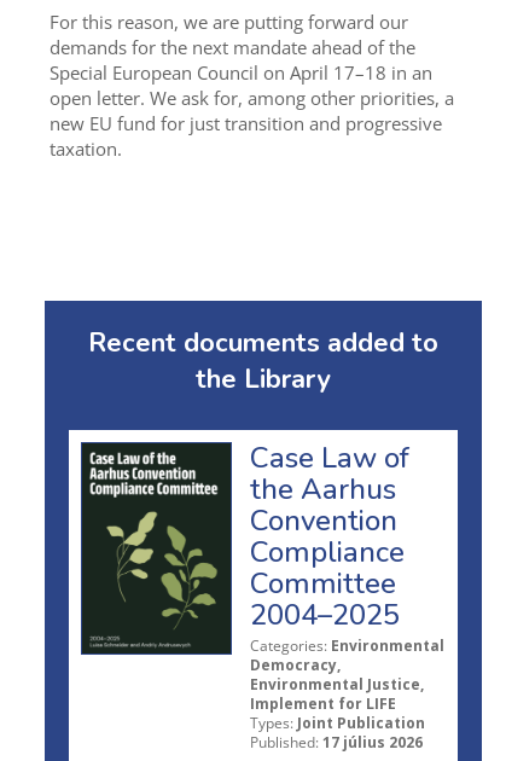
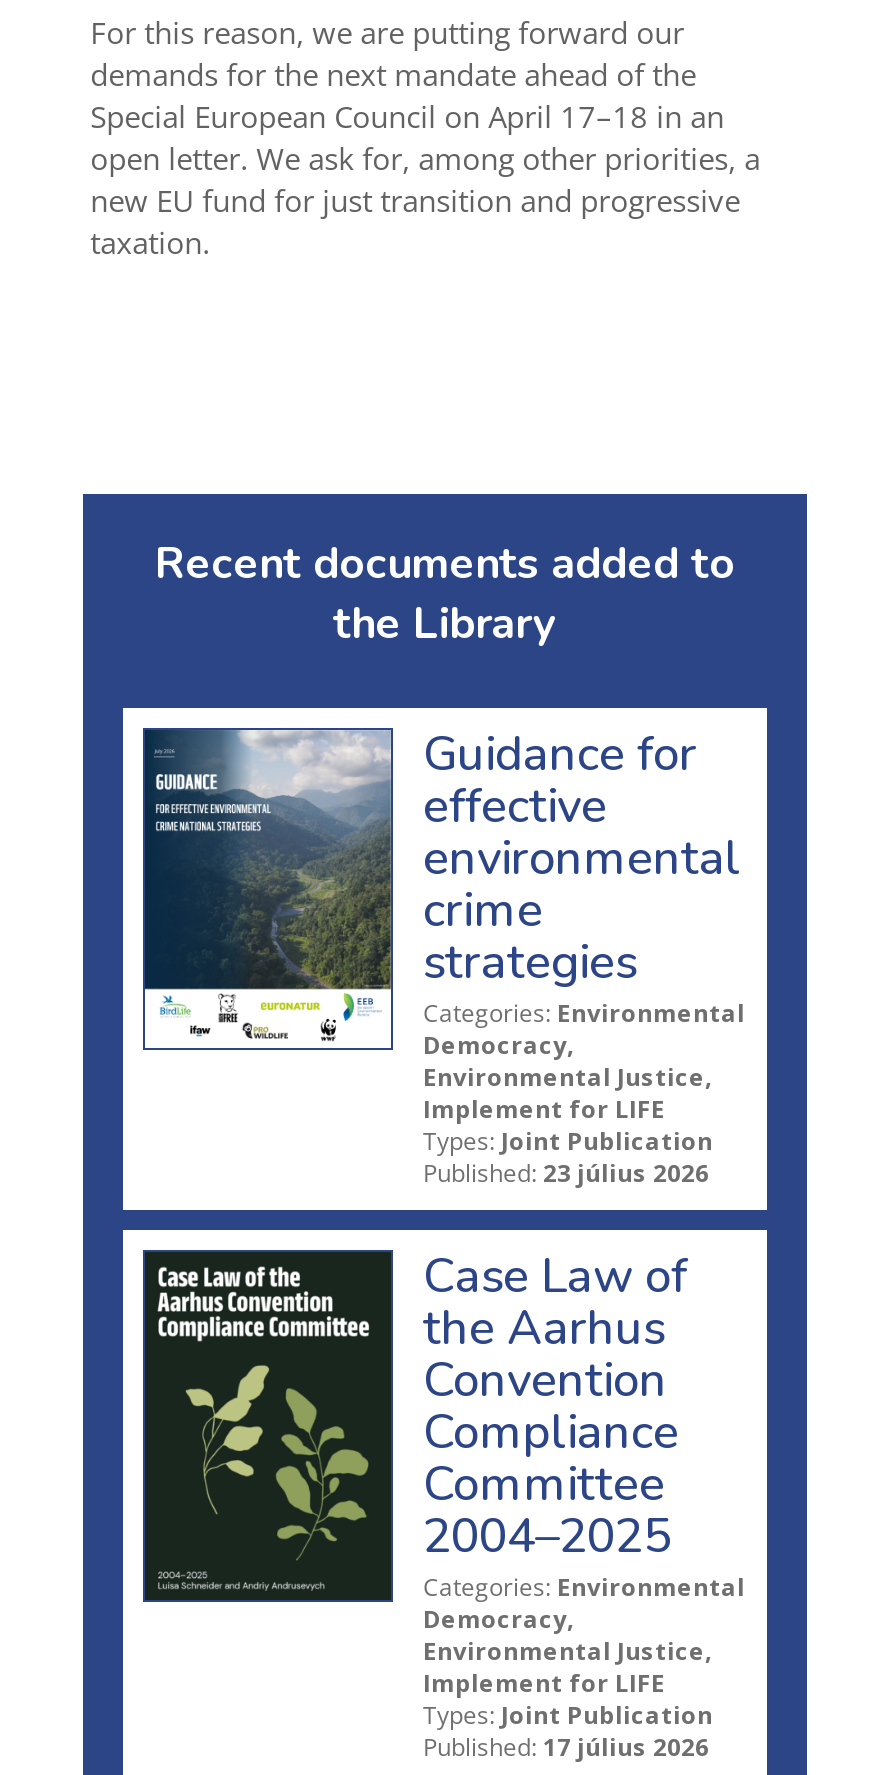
none -> [143,721,745,1189] [image] | Guidance for | effective | environmental | crime | strategies | Categories: Environmental | Democracy, | Environmental Justice, | Implement for LIFE | Types: Joint Publication | Published: 23 július 2026

